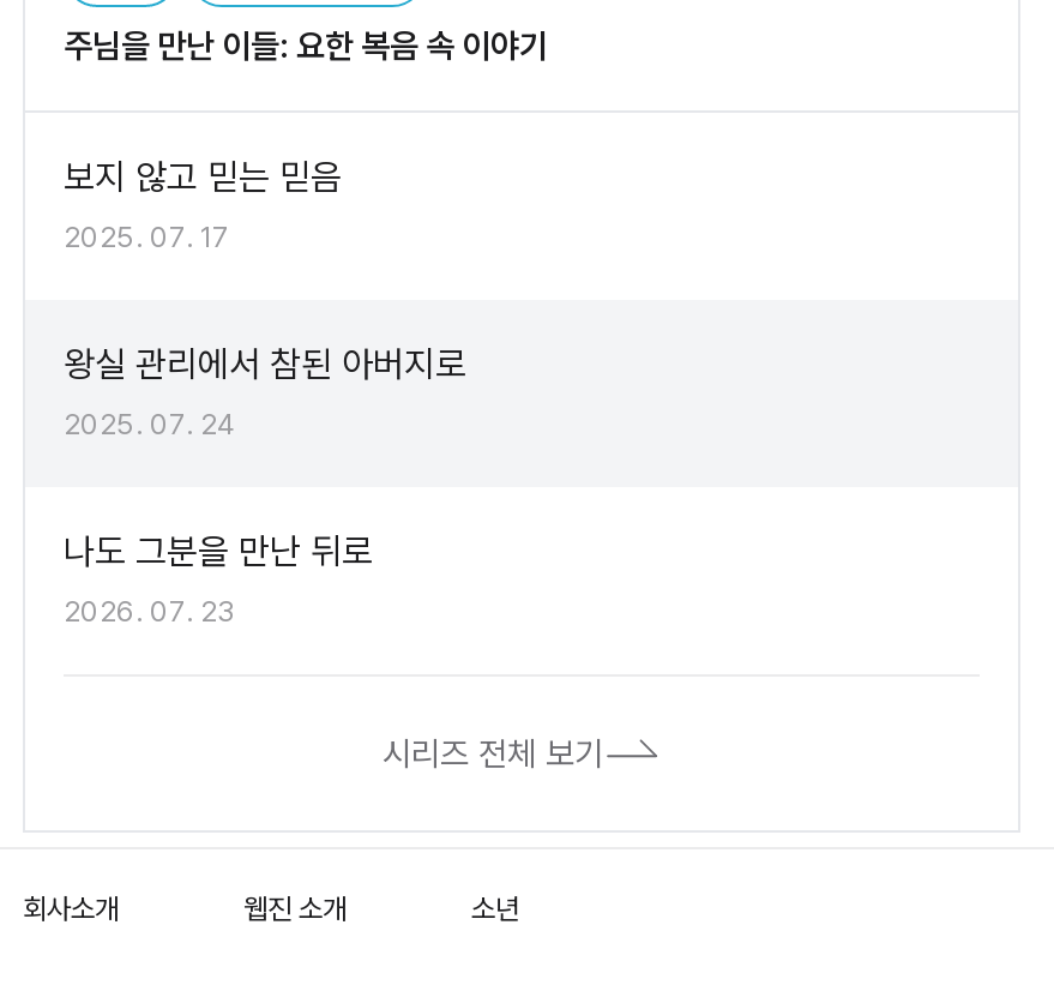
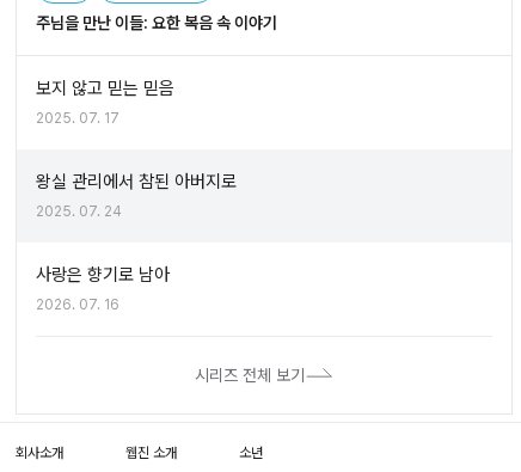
[64,531,373,574] 나도 그분을 만난 뒤로 -> [36,265,170,286] 사랑은 향기로 남아
[64,596,236,630] 2026. 07. 23 -> [36,297,119,314] 2026. 07. 16

